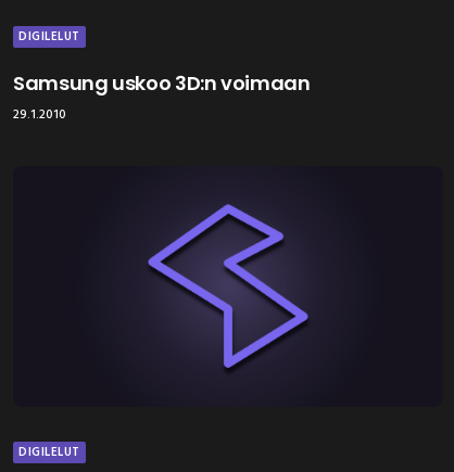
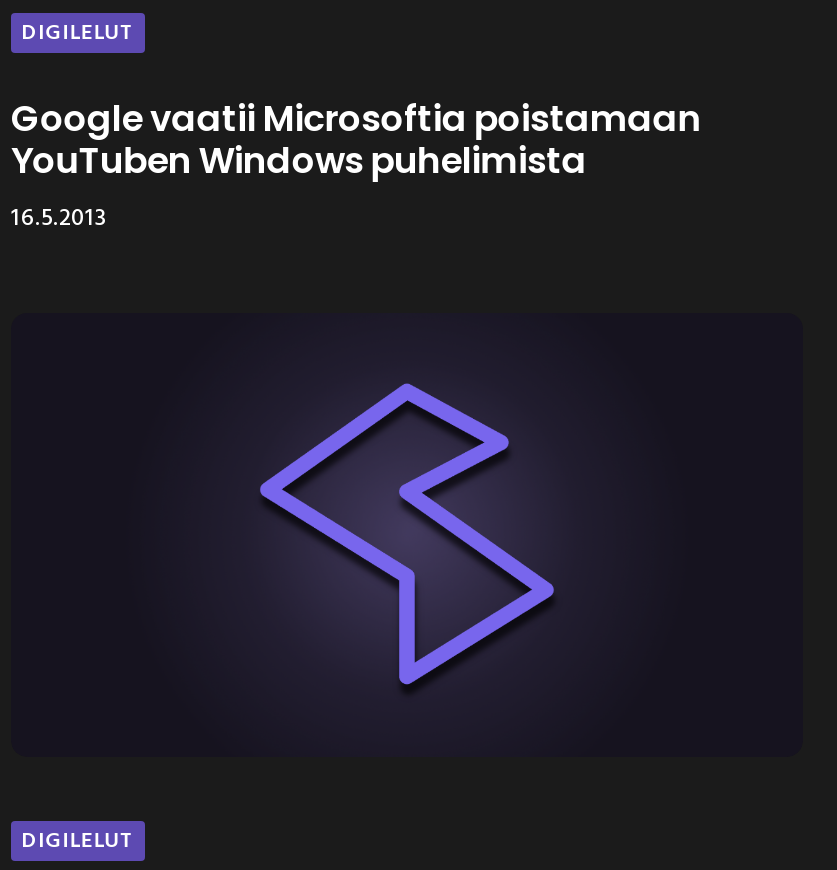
[13,69,310,125] Samsung uskoo 3D:n voimaan | 29.1.2010 -> [11,92,701,238] Google vaatii Microsoftia poistamaan | YouTuben Windows puhelimista | 16.5.2013

